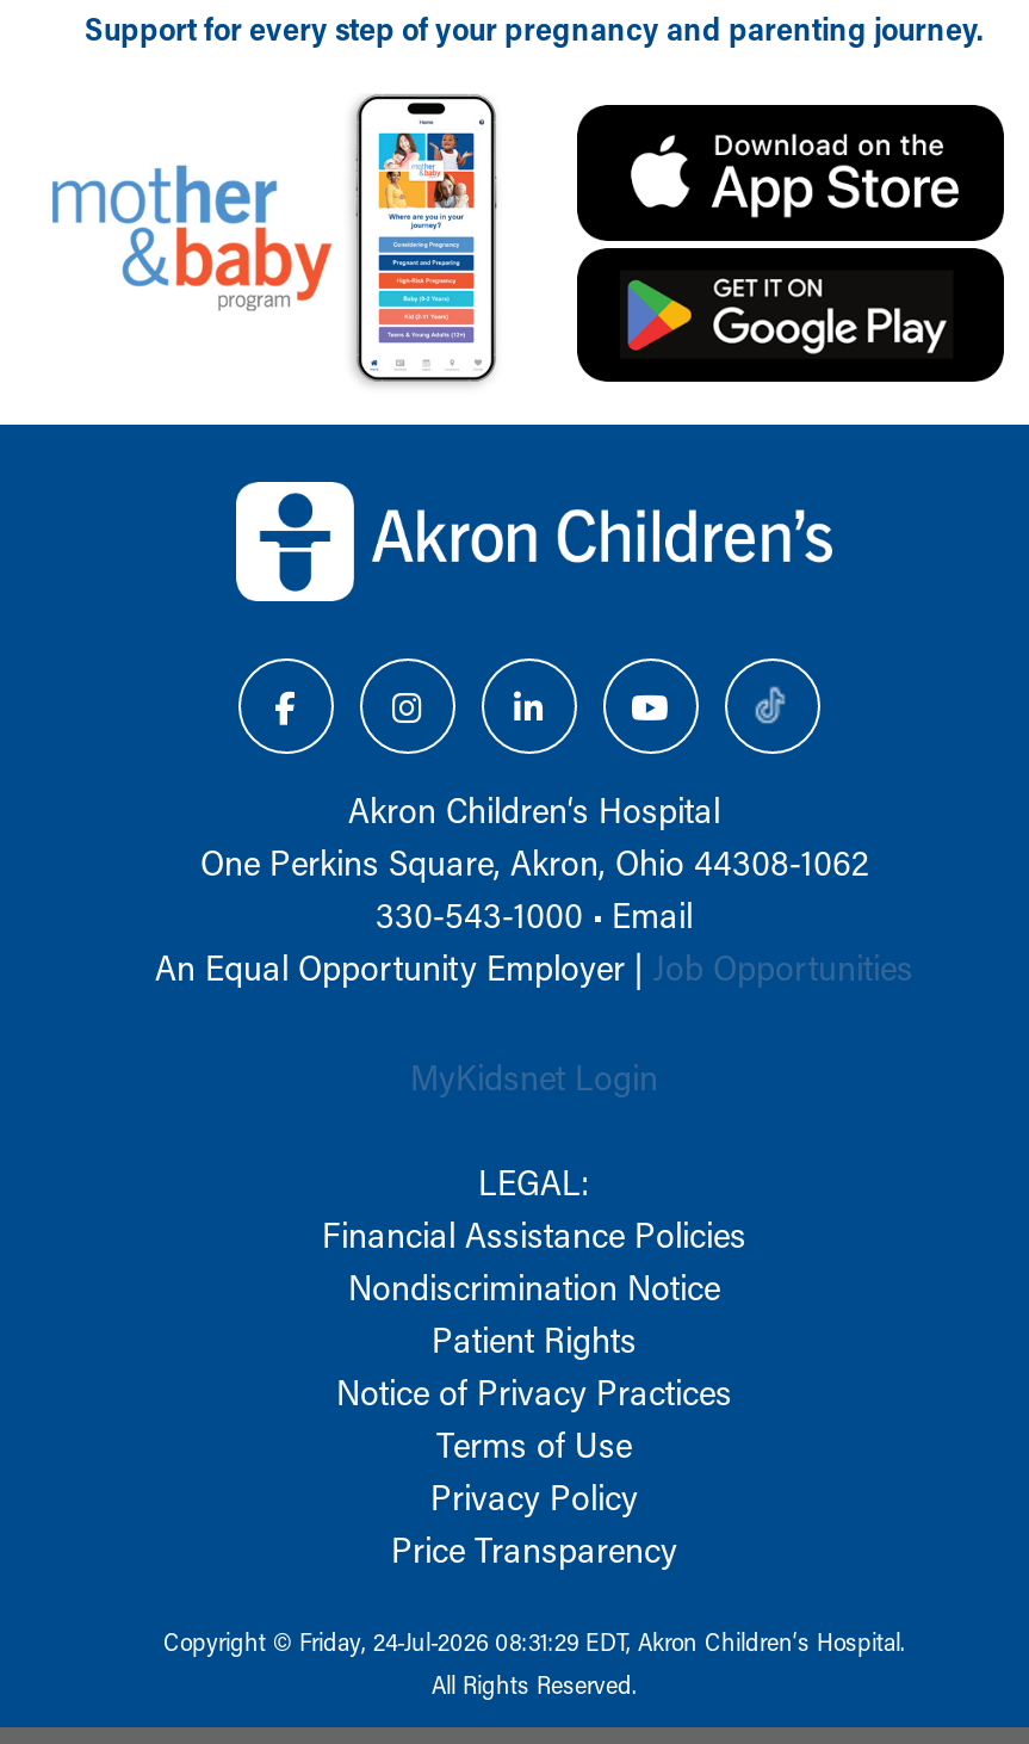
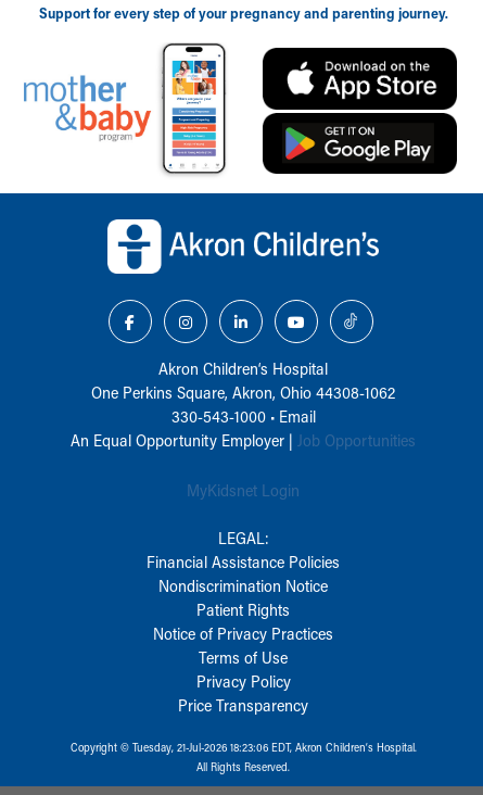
[163,1624,905,1657] Copyright © Friday, 24-Jul-2026 08:31:29 EDT, Akron Children‘s Hospital. -> [70,739,416,754] Copyright © Tuesday, 21-Jul-2026 18:23:06 EDT, Akron Children‘s Hospital.

